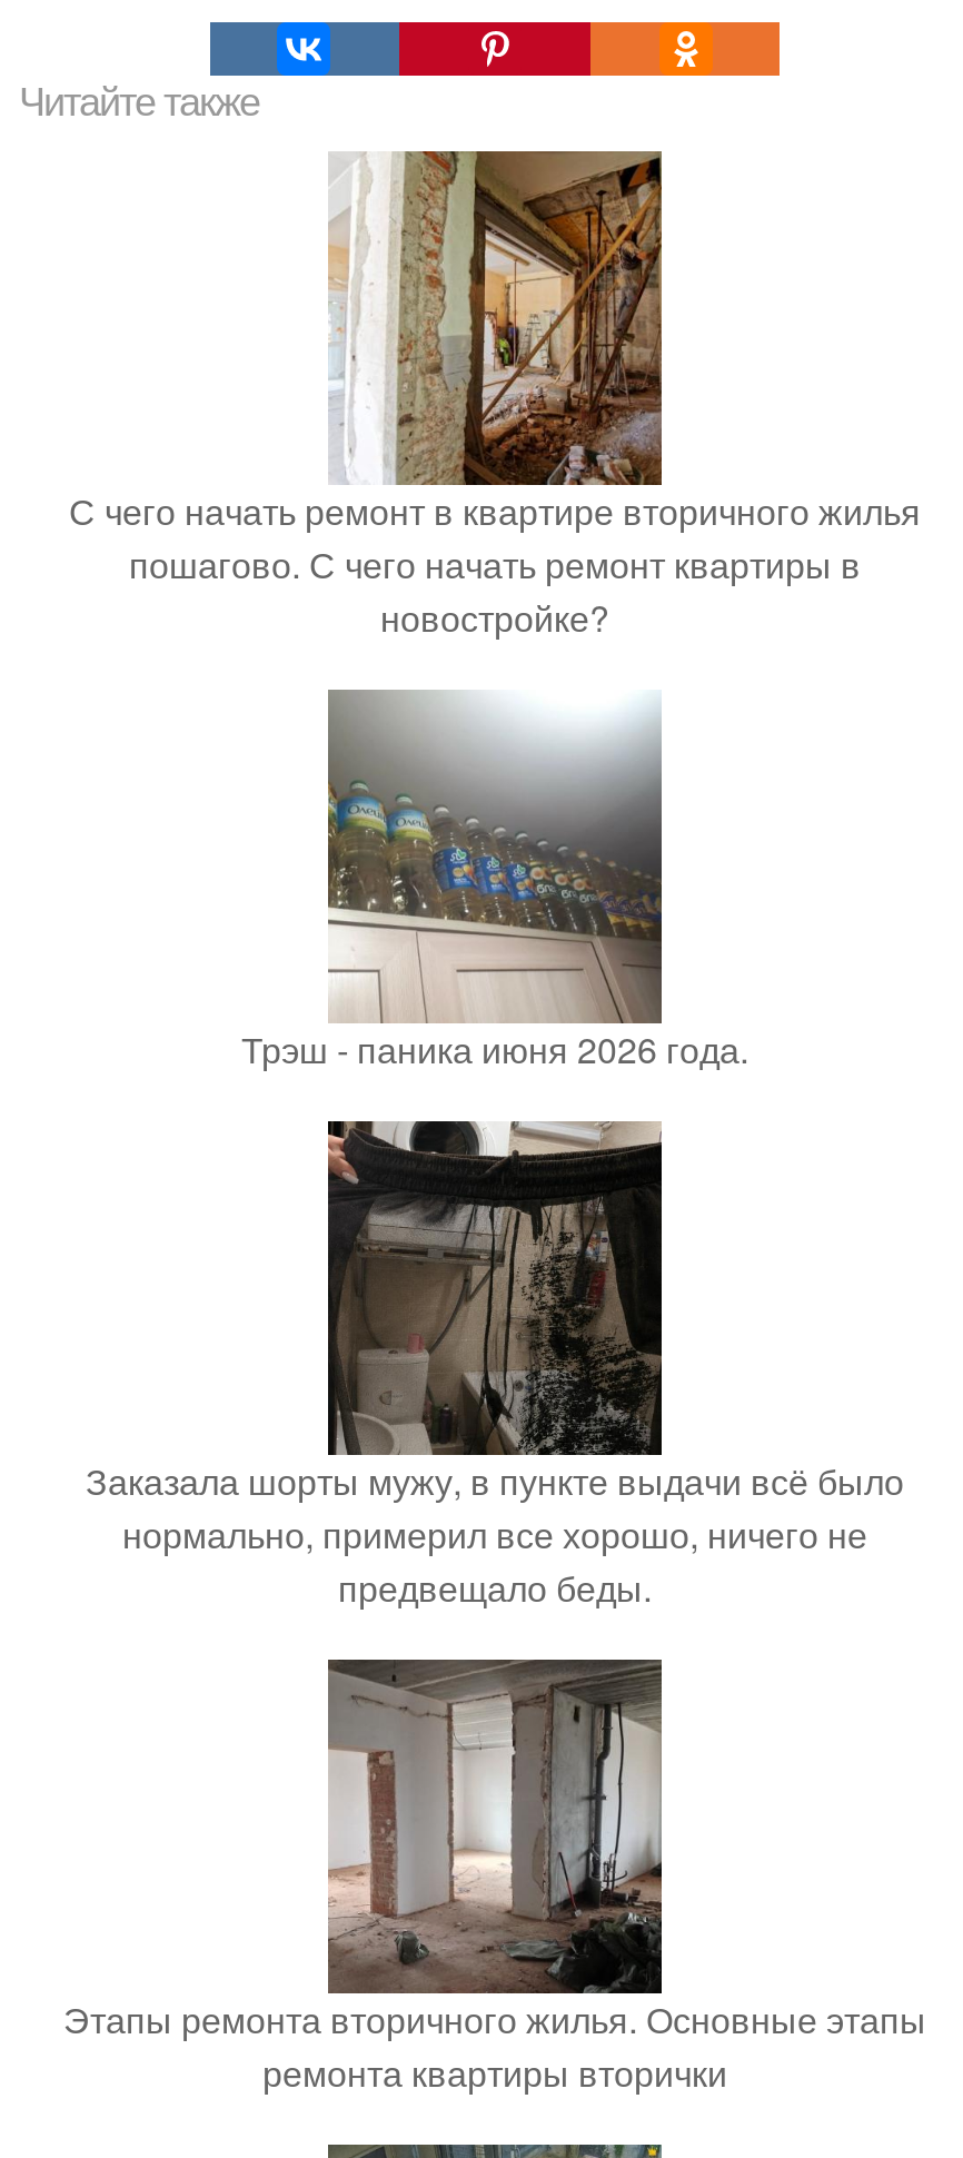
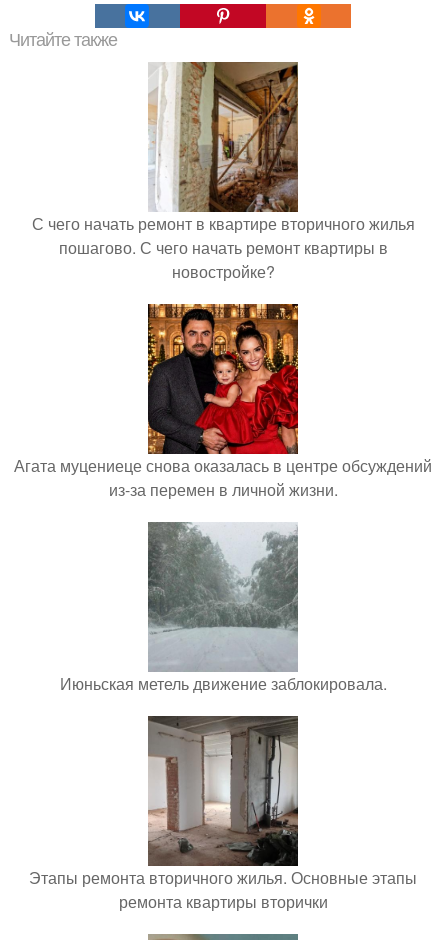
[241,690,748,1075] [image] | Трэш - паника июня 2026 года. -> [14,303,432,501] [image] | Агата муцениеце снова оказалась в центре обсуждений | из-за перемен в личной жизни.
[328,1199,662,1439] [image] -> [148,509,299,617] [image]
[86,1455,904,1613] Заказала шорты мужу, в пункте выдачи всё было | нормально, примерил все хорошо, ничего не | предвещало беды. -> [59,672,386,695] Июньская метель движение заблокировала.

